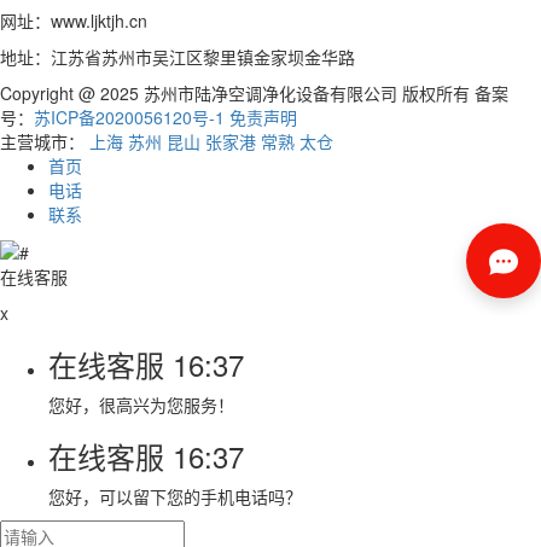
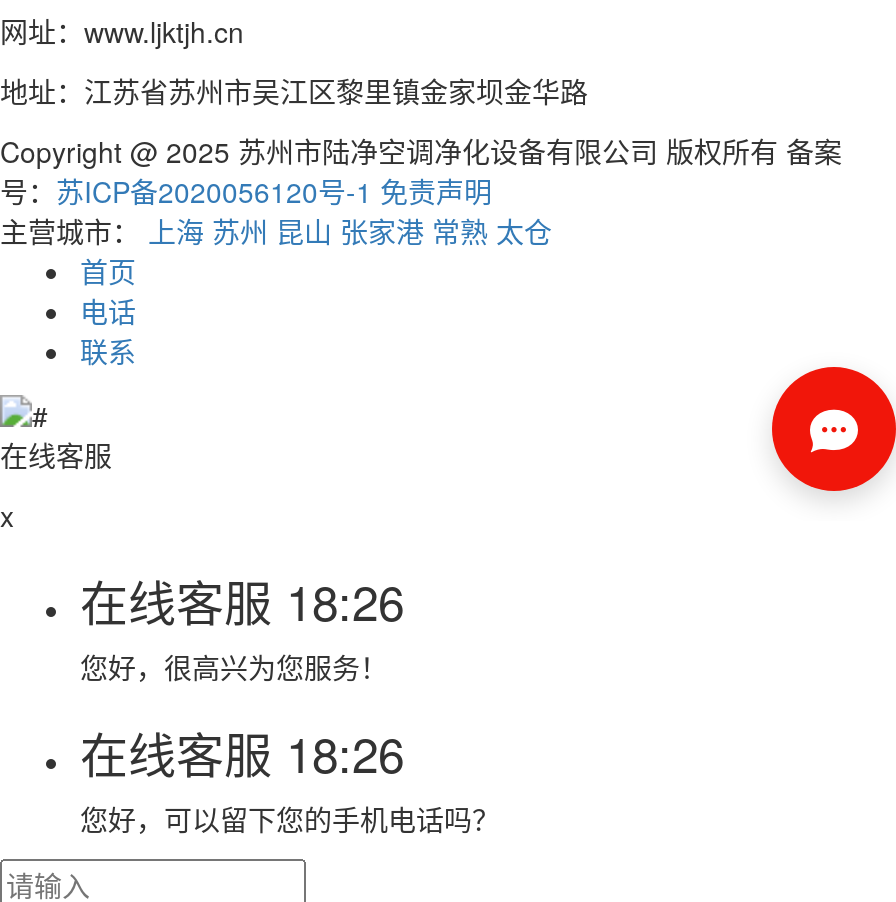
[48,343,244,385] 在线客服16:37 -> [80,565,404,635] 在线客服18:26
[48,435,244,477] 在线客服16:37 -> [80,717,404,787] 在线客服18:26

